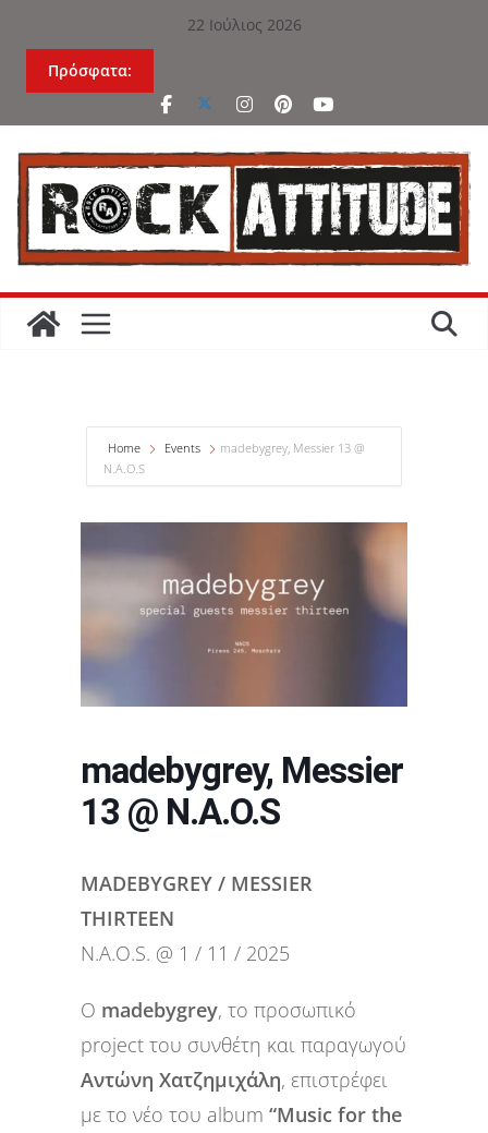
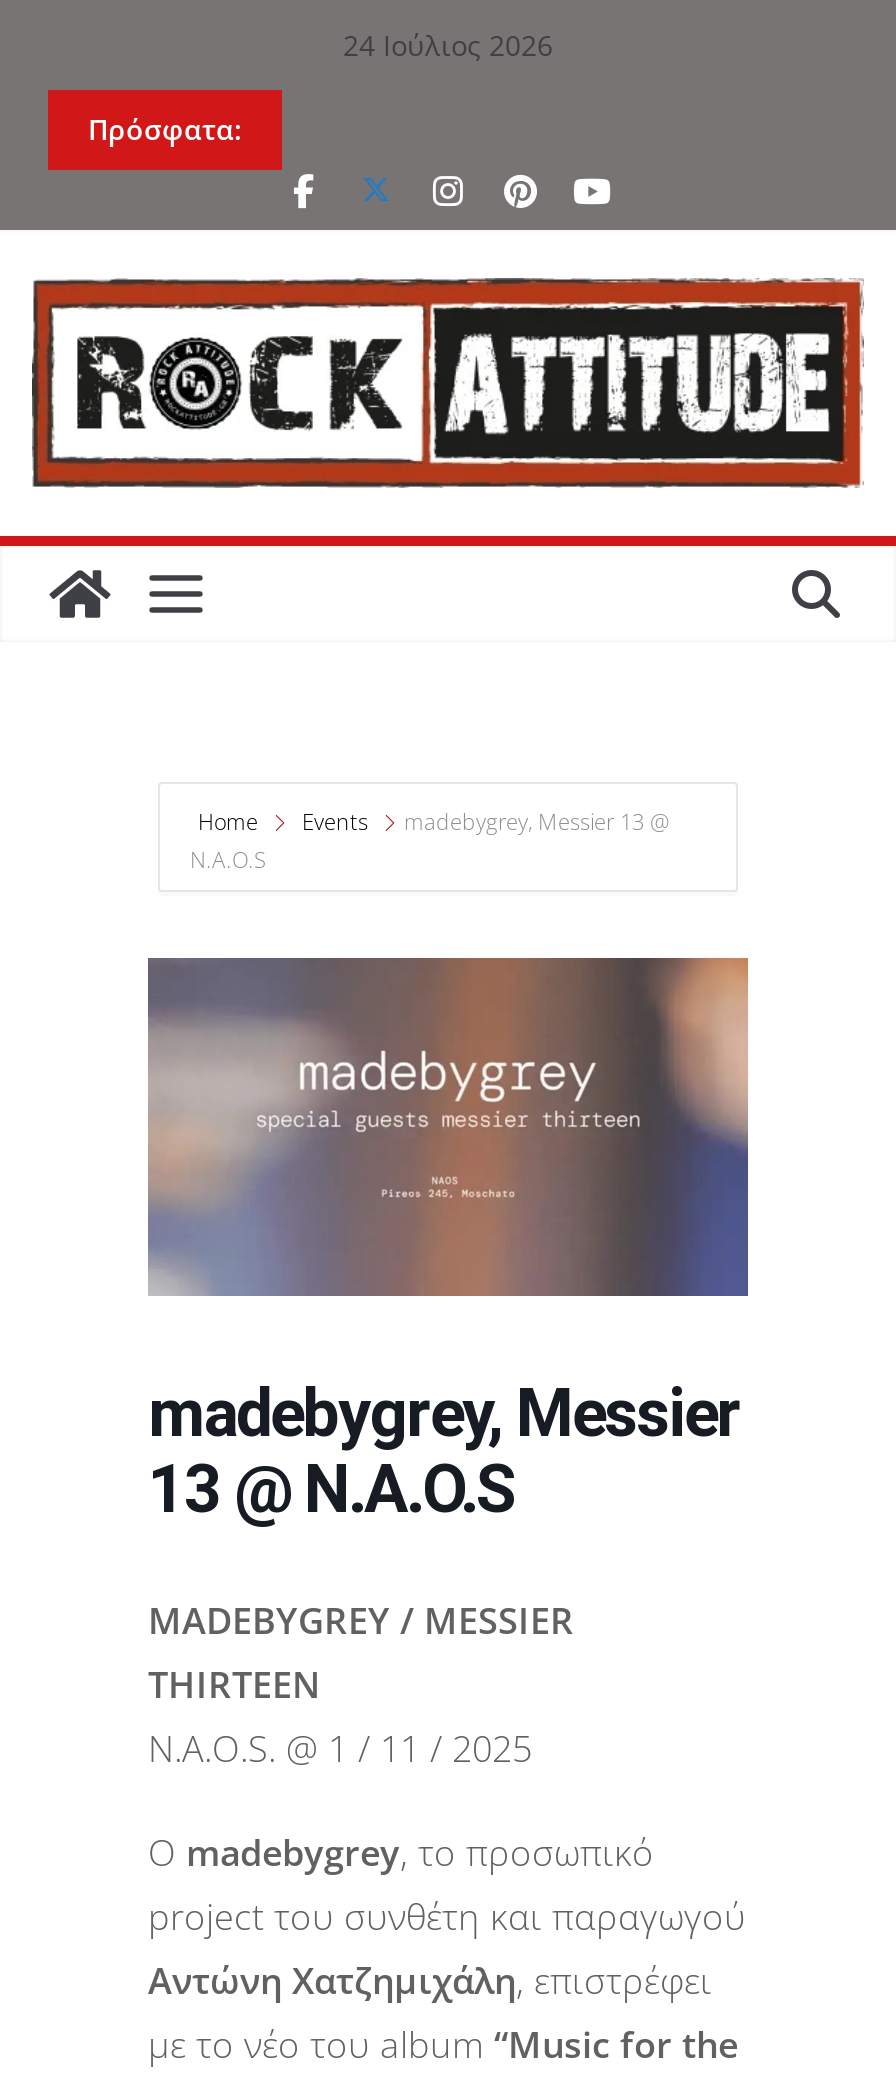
[187,14,301,35] 22 Ιούλιος 2026 -> [343,26,553,64] 24 Ιούλιος 2026

